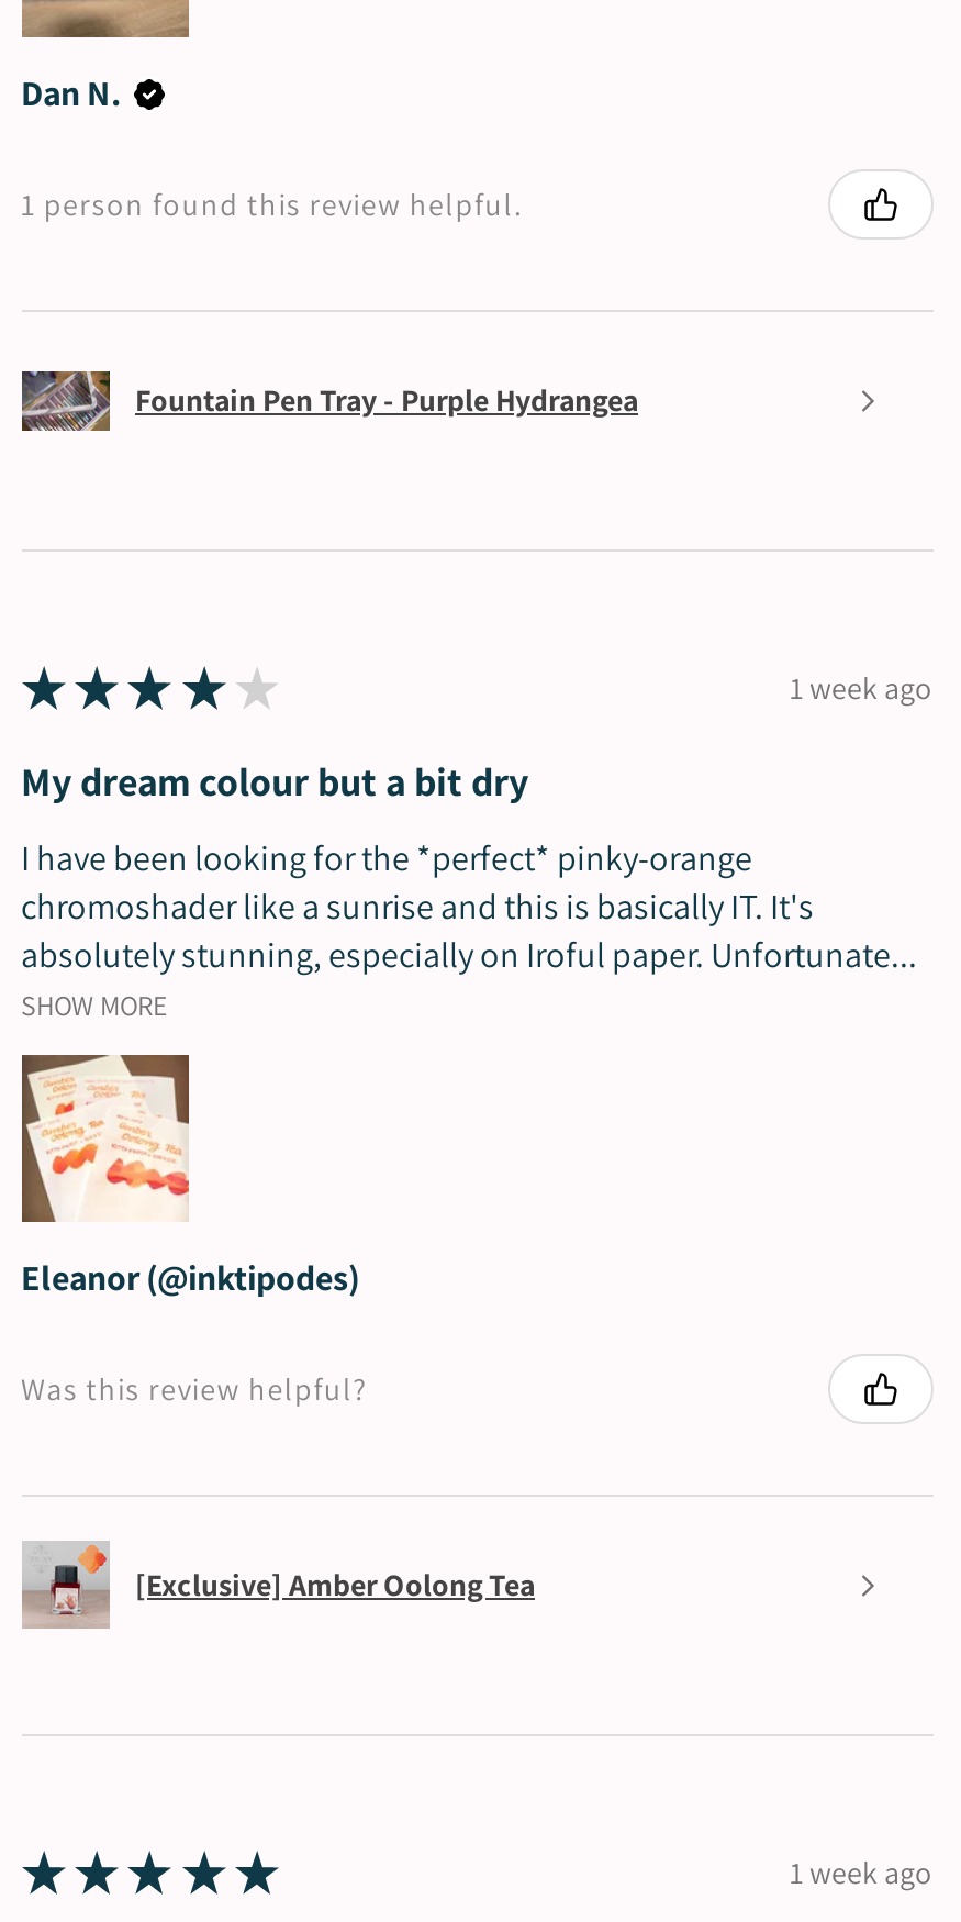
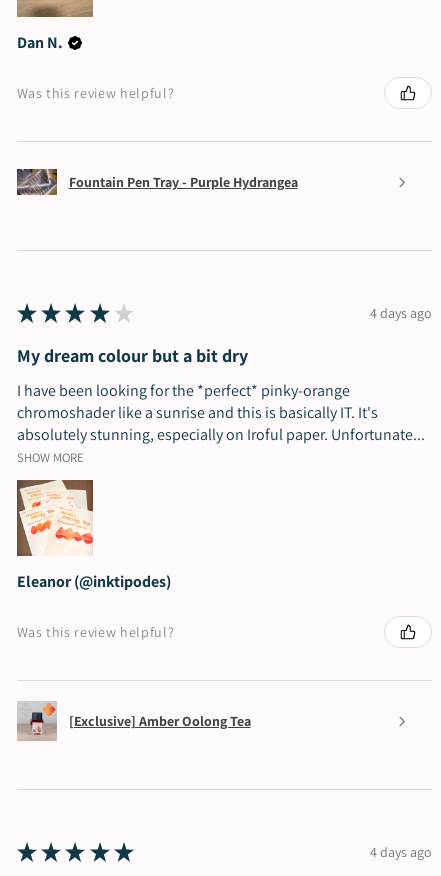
[21,184,522,224] 1 person found this review helpful. -> [16,84,174,102] Was this review helpful?
[790,667,932,707] 1 week ago -> [369,304,431,322] 4 days ago
[790,1852,932,1892] 1 week ago -> [369,843,431,861] 4 days ago

